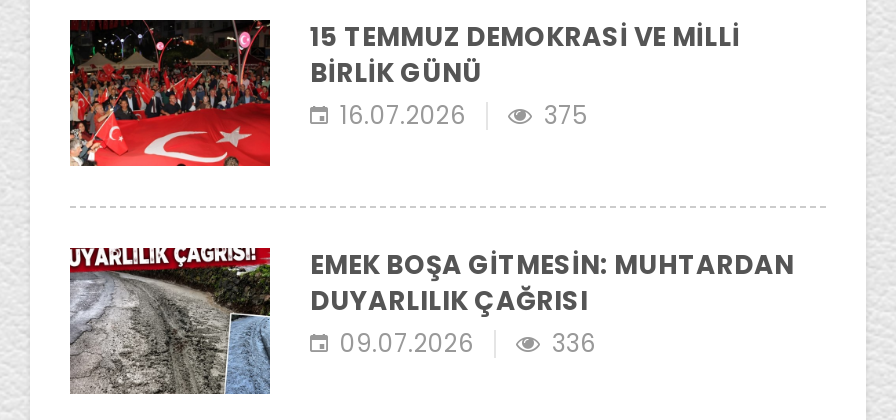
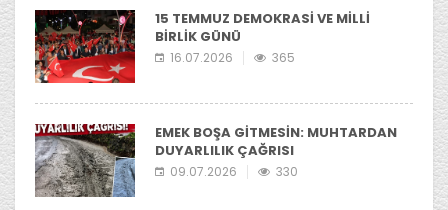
[544,98,588,132] 375 -> [272,49,295,66] 365
[552,326,596,360] 336 -> [276,163,298,180] 330

